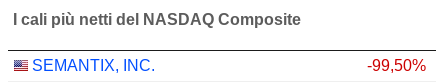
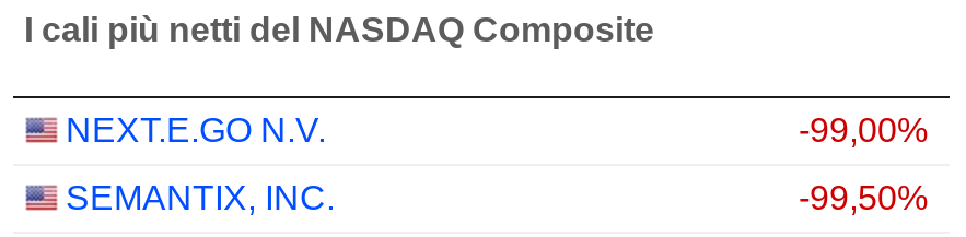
none -> [66,111,928,148] NEXT.E.GO N.V. | -99,00%

